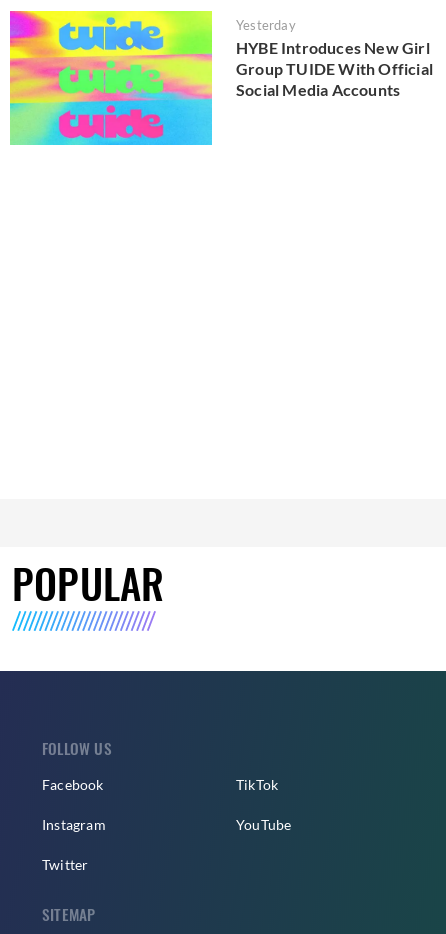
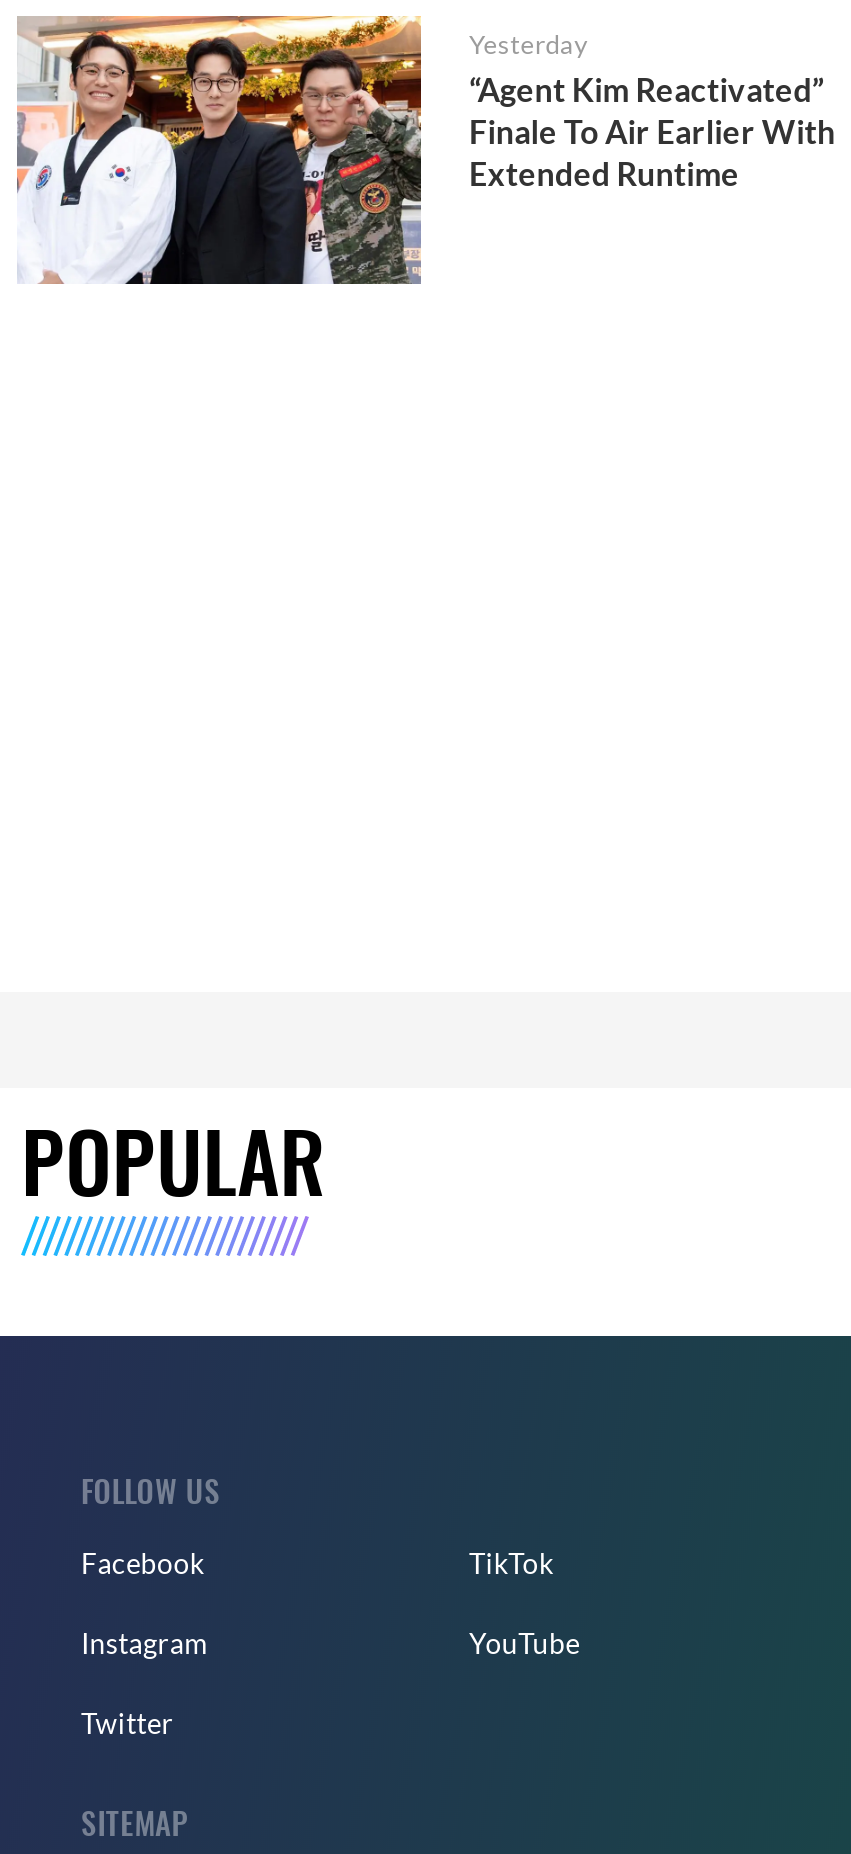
[9,10,433,146] [image] | HYBE Introduces New Girl | Group TUIDE With Official | Social Media Accounts -> [15,14,835,286] [image] | “Agent Kim Reactivated” | Finale To Air Earlier With | Extended Runtime

